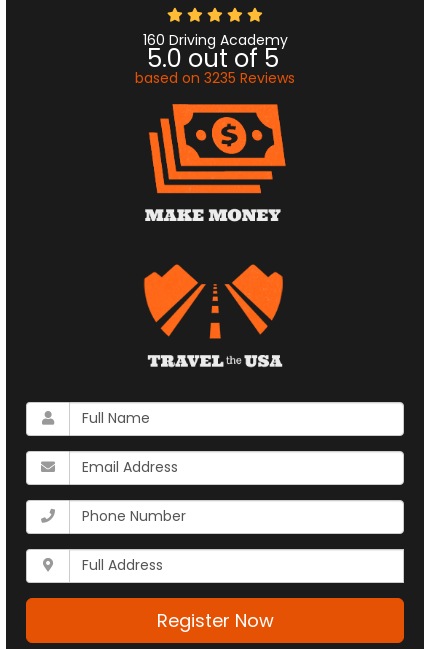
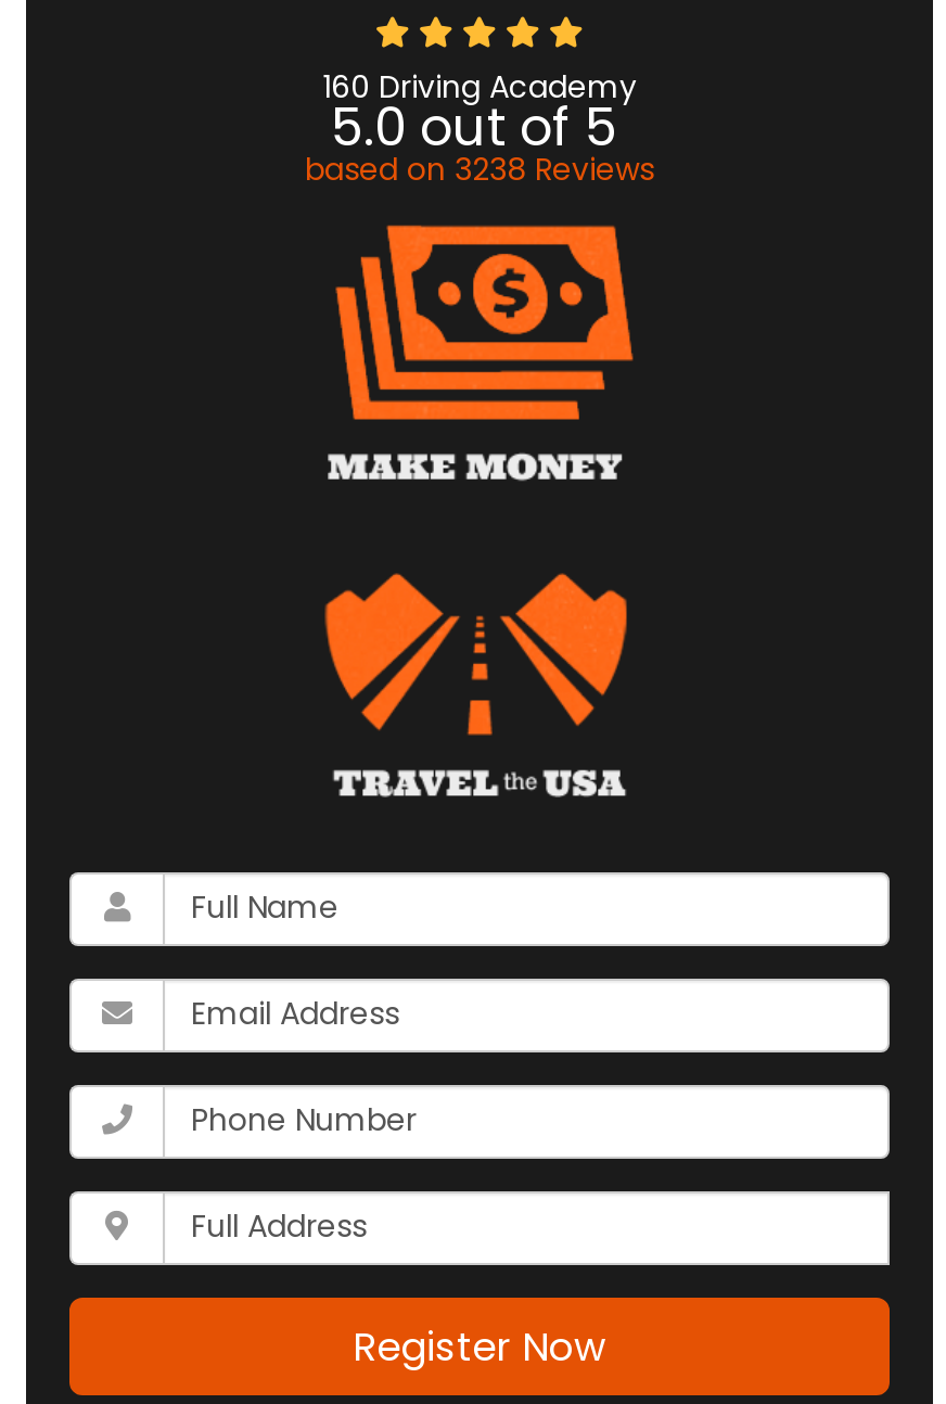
[135,68,295,88] based on 3235 Reviews -> [305,148,654,191] based on 3238 Reviews

